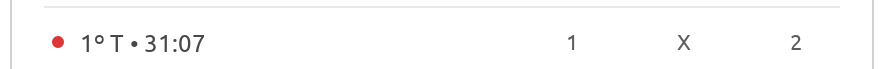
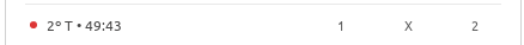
[80,26,206,58] 1º T • 31:07 -> [47,15,122,34] 2º T • 49:43

